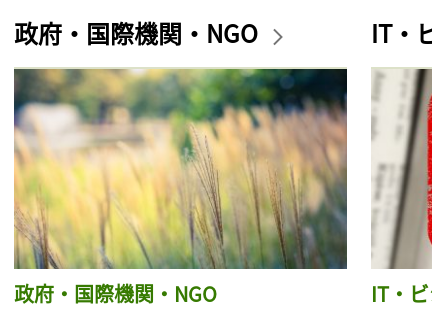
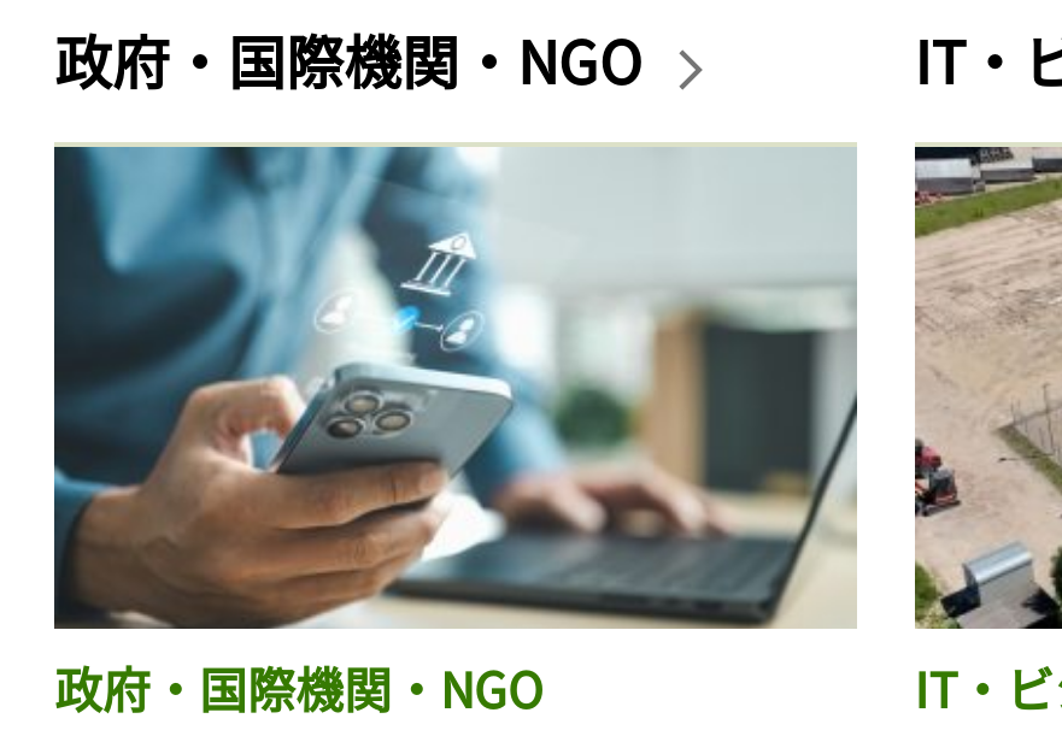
[13,68,348,270] [image] -> [52,145,857,631] [image]
[371,68,429,269] [image] -> [913,145,1055,631] [image]

